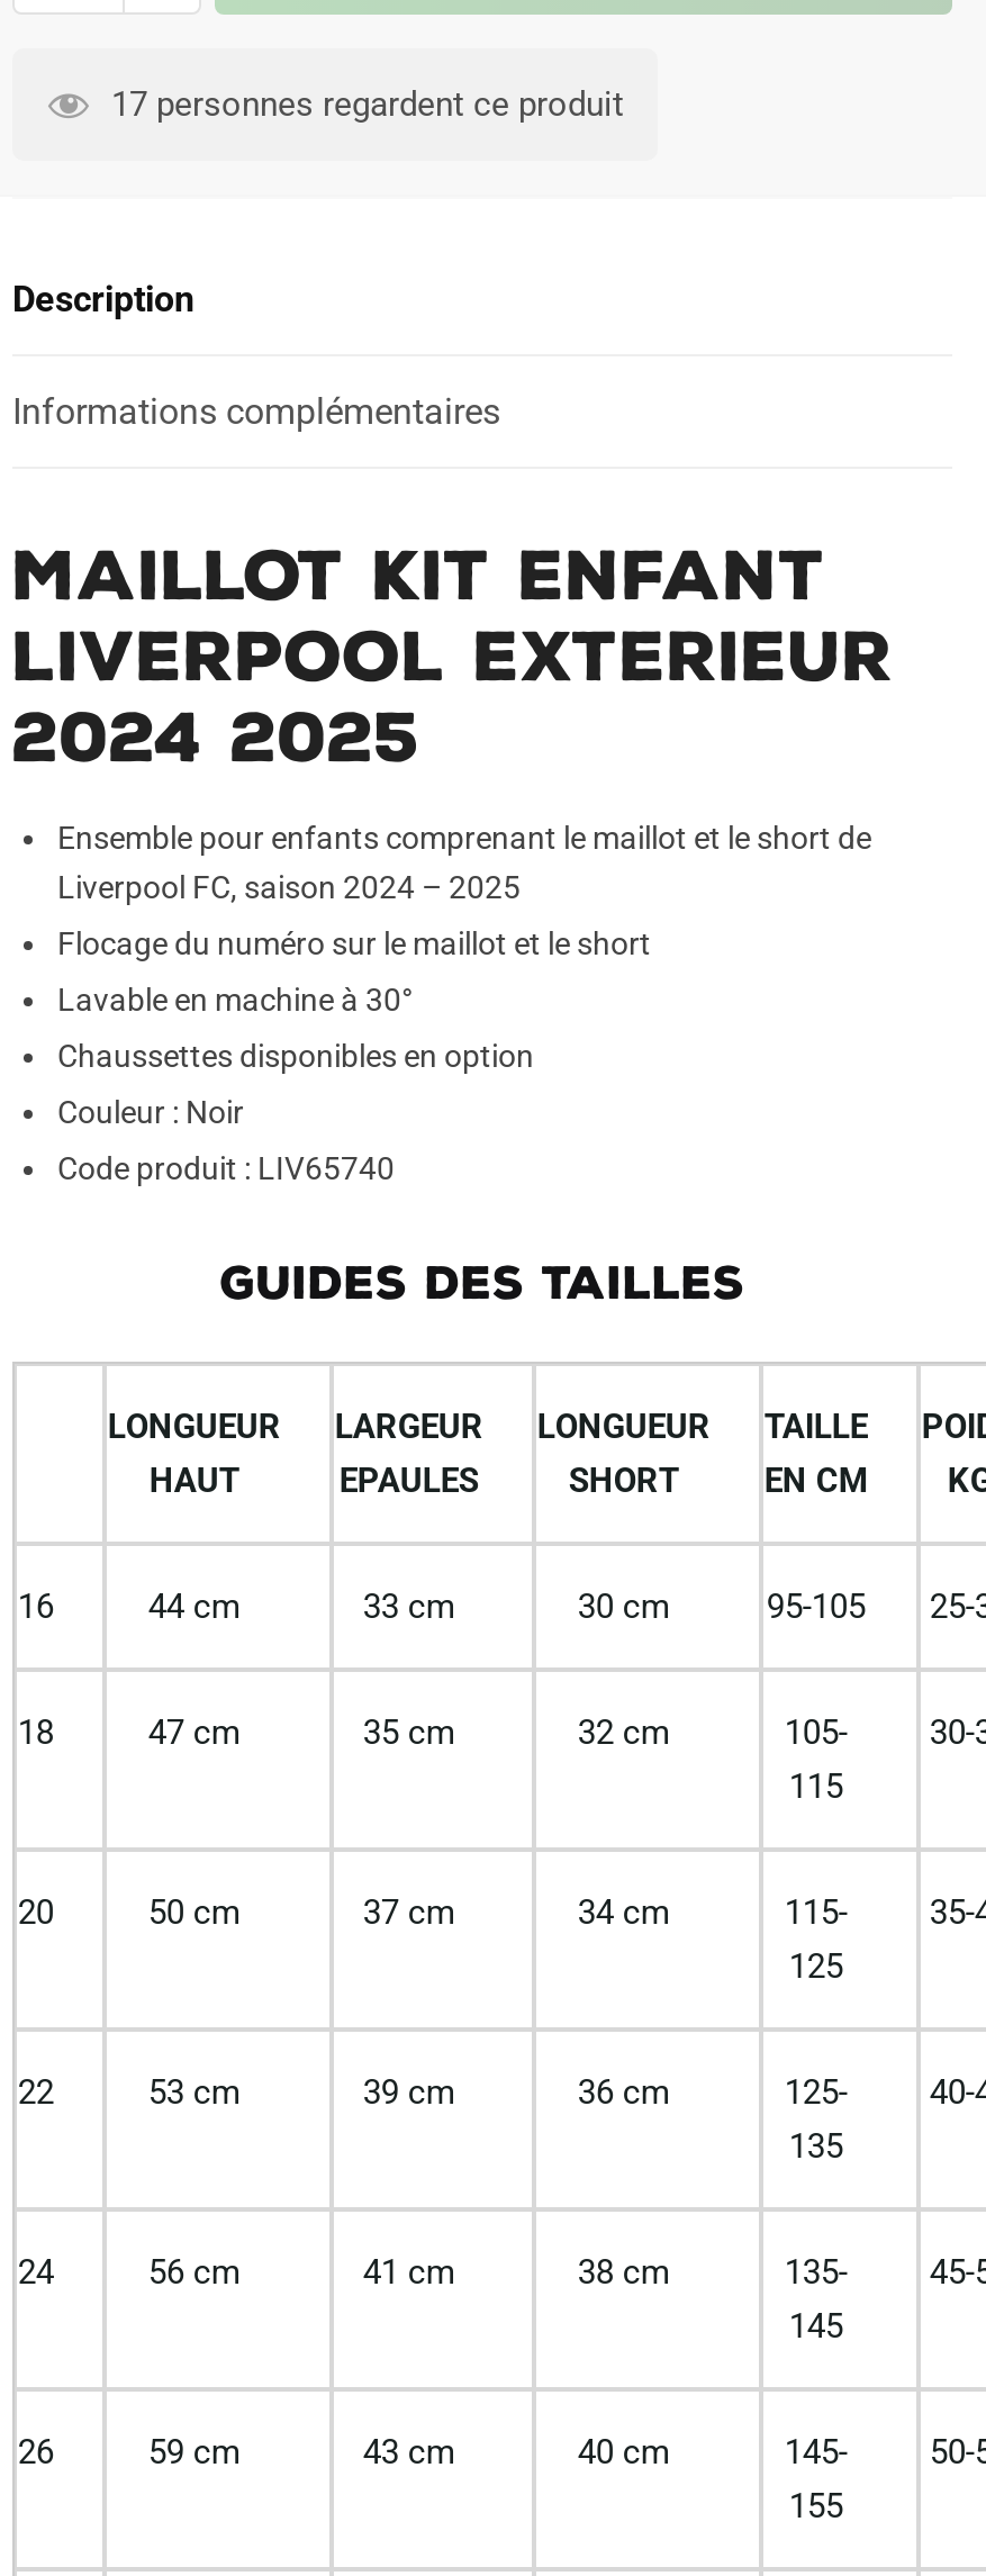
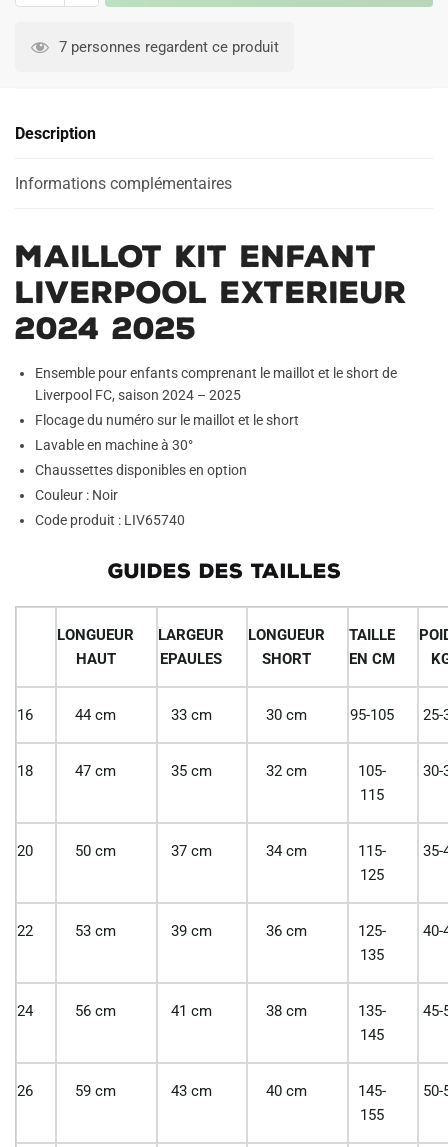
[102,85,624,125] 17 personnes regardent ce produit -> [55,38,279,56] 7 personnes regardent ce produit

